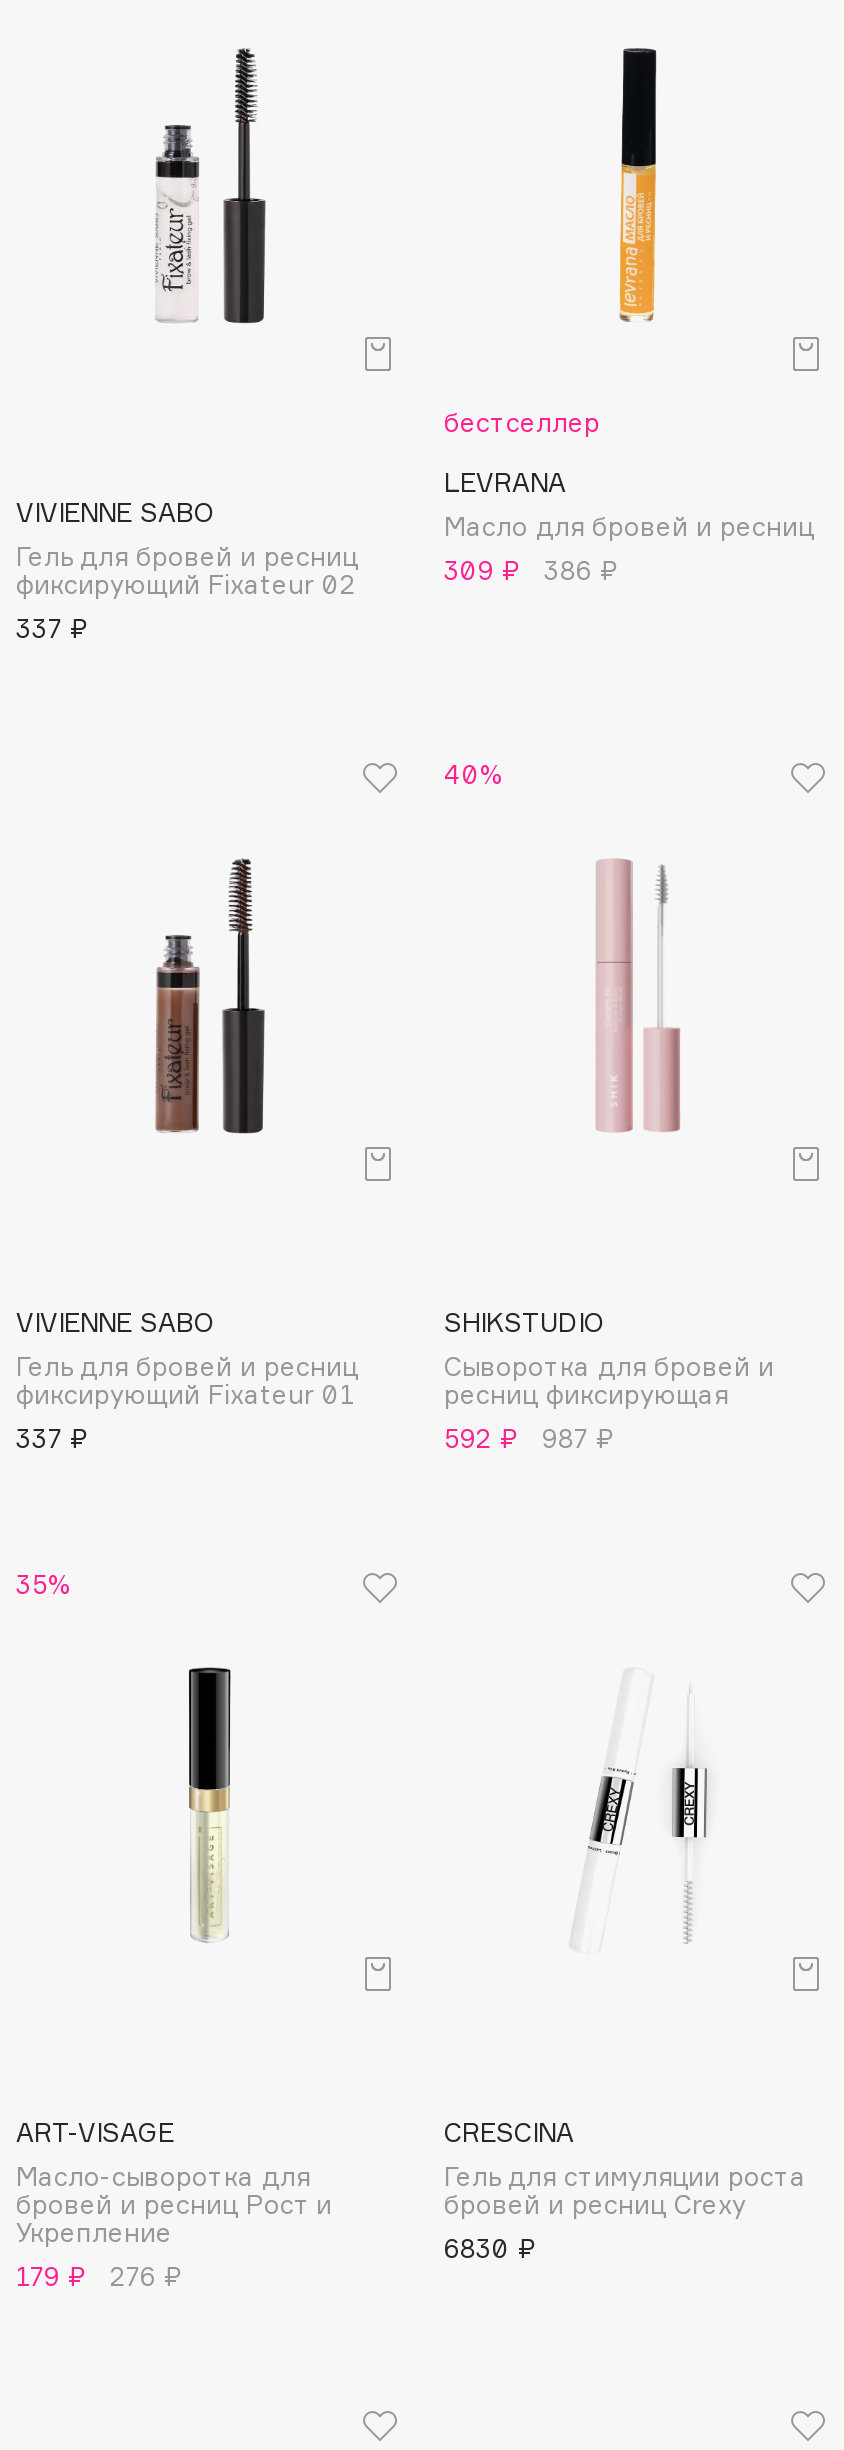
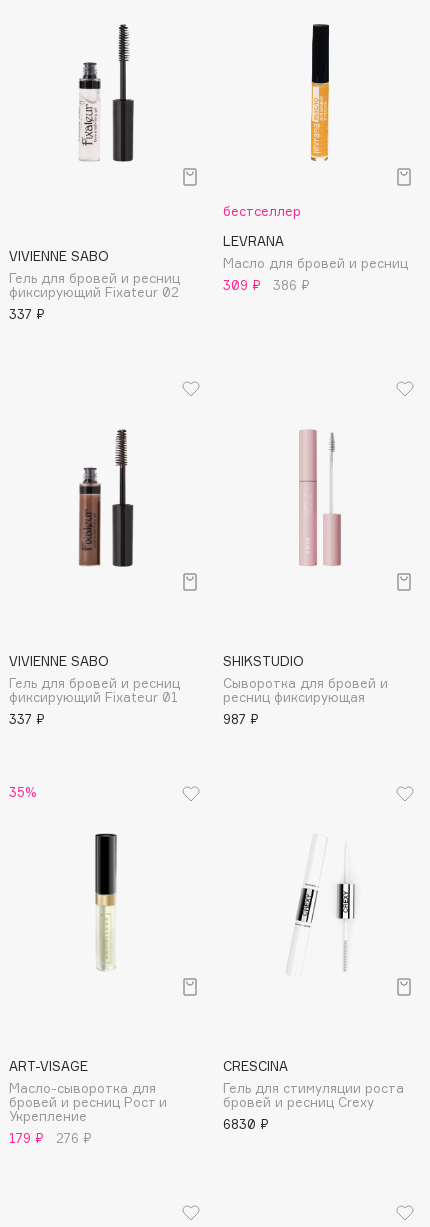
[444,758,504,790] 40% -> none
[444,1422,614,1454] 592 ₽ 987 ₽ -> [223,711,259,727] 987 ₽

